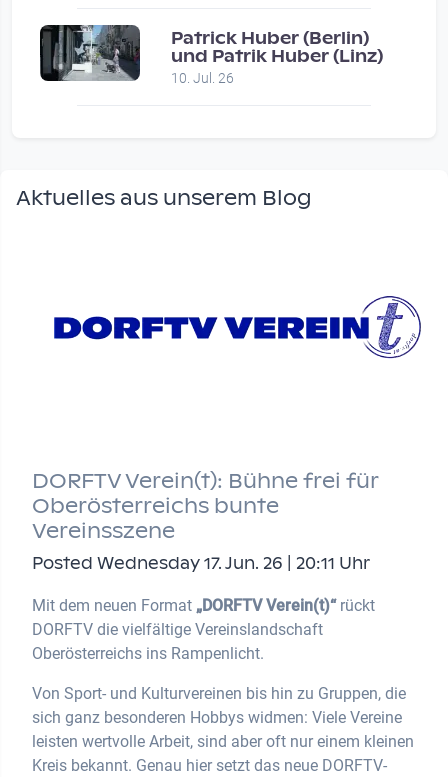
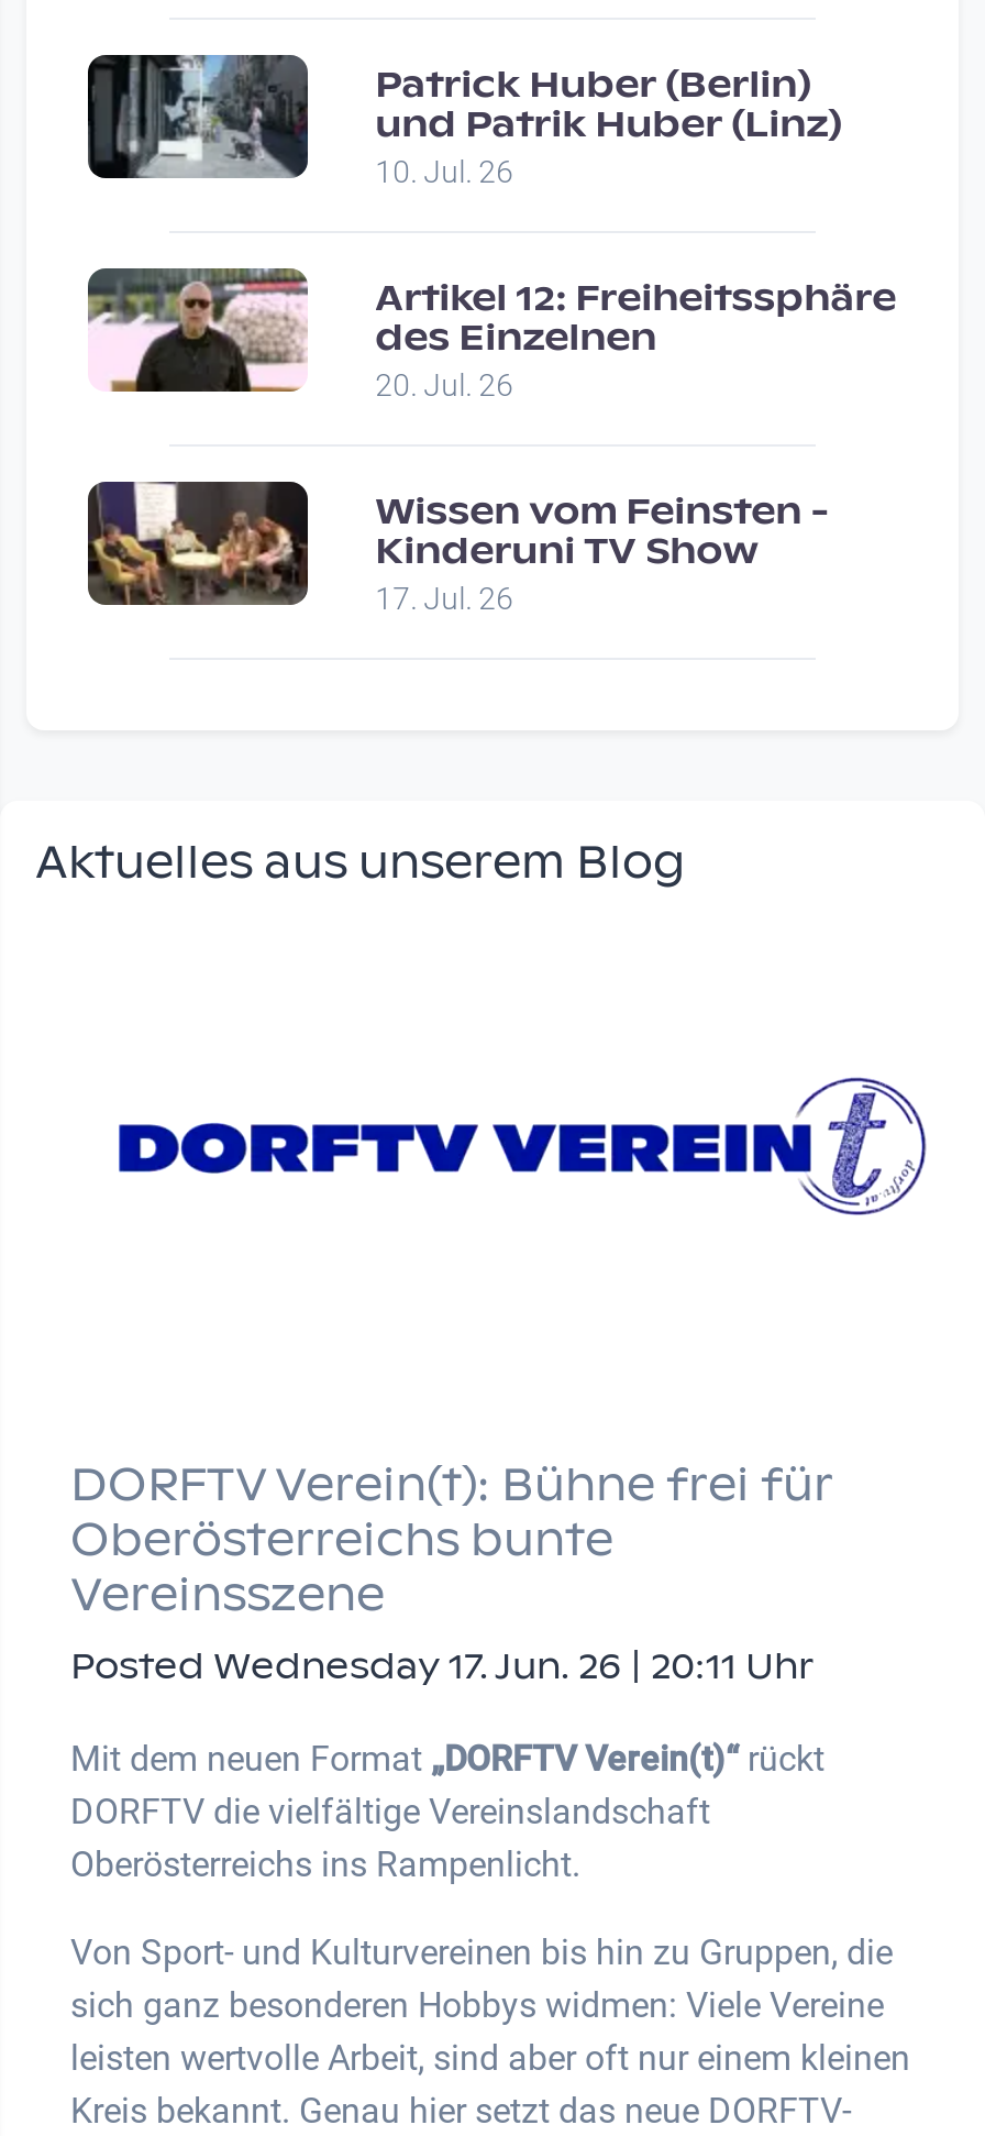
none -> [86,266,896,615] [image] | Artikel 12: Freiheitssphäre | des Einzelnen | 20. Jul. 26 | Wissen vom Feinsten - | Kinderuni TV Show | 17. Jul. 26
none -> [88,480,306,605] [image]

